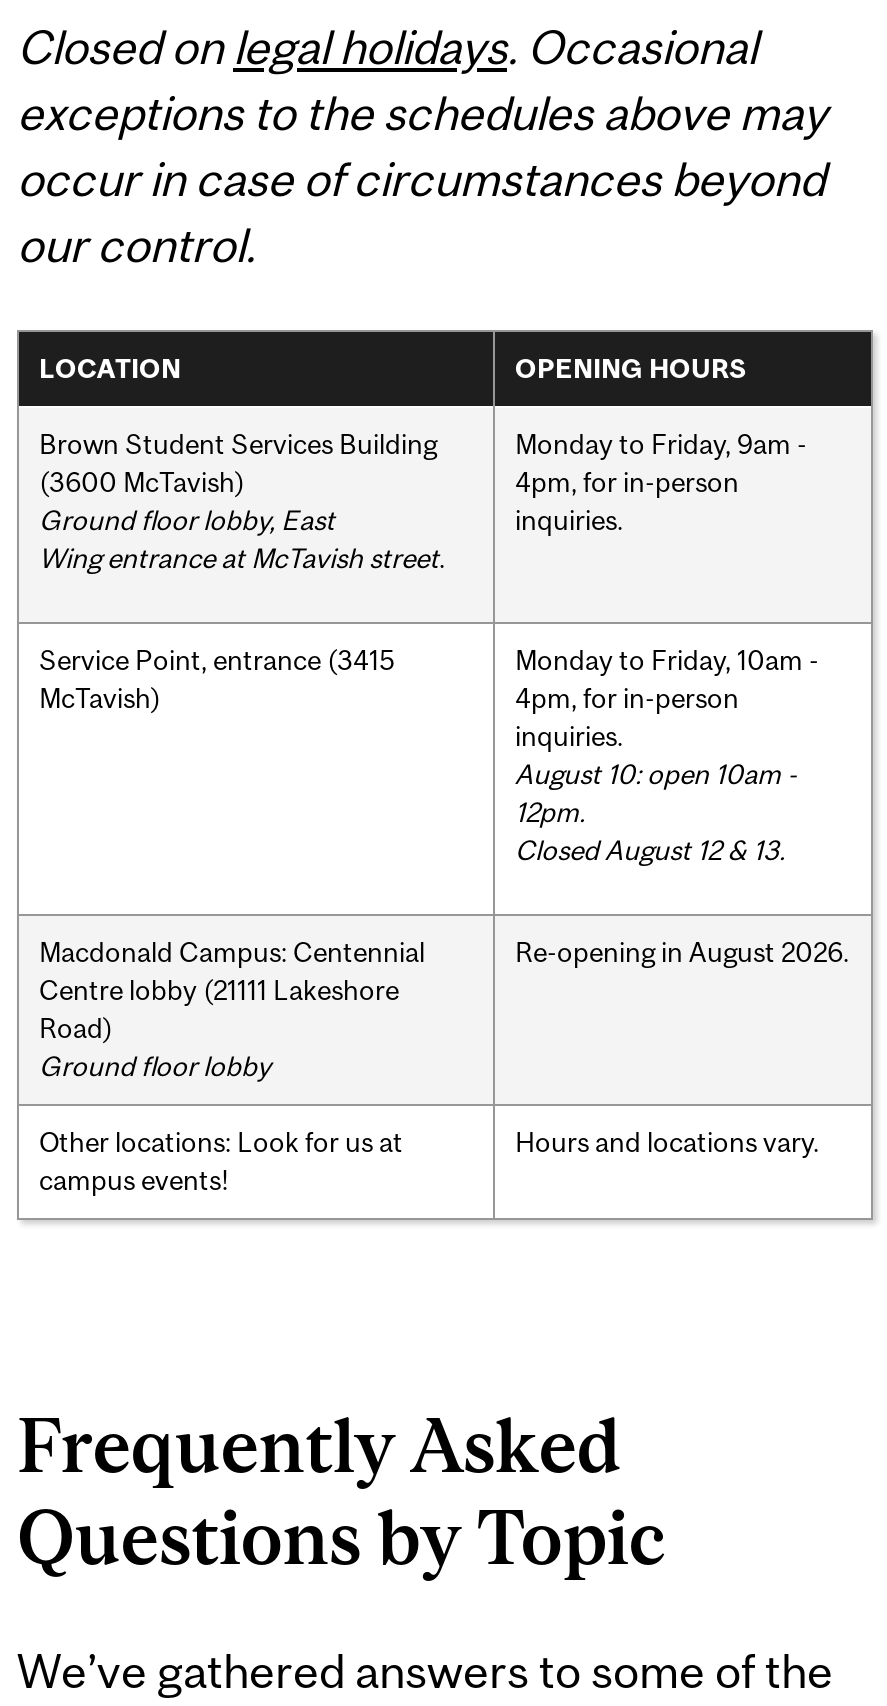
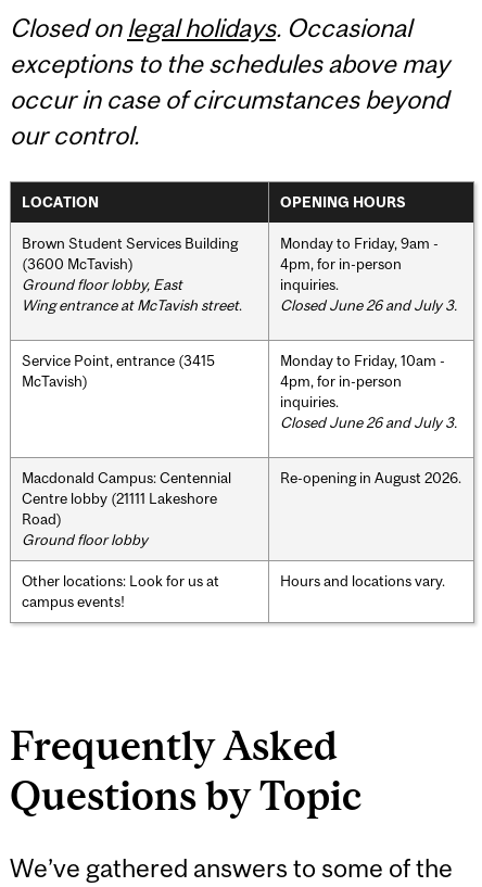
none -> [280,296,457,313] Closed June 26 and July 3.
[515,757,797,865] August 10: open 10am - | 12pm. | Closed August 12 & 13. -> [280,413,457,431] Closed June 26 and July 3.

